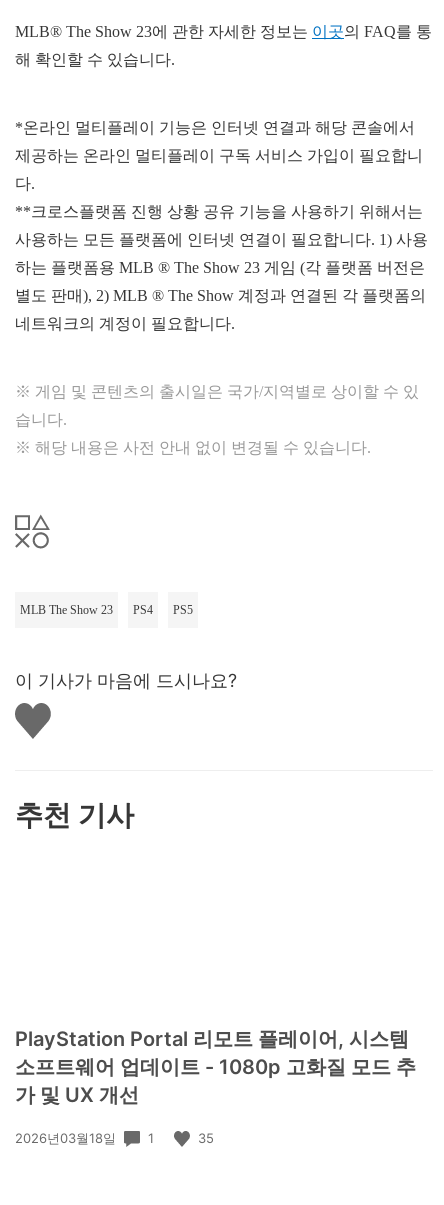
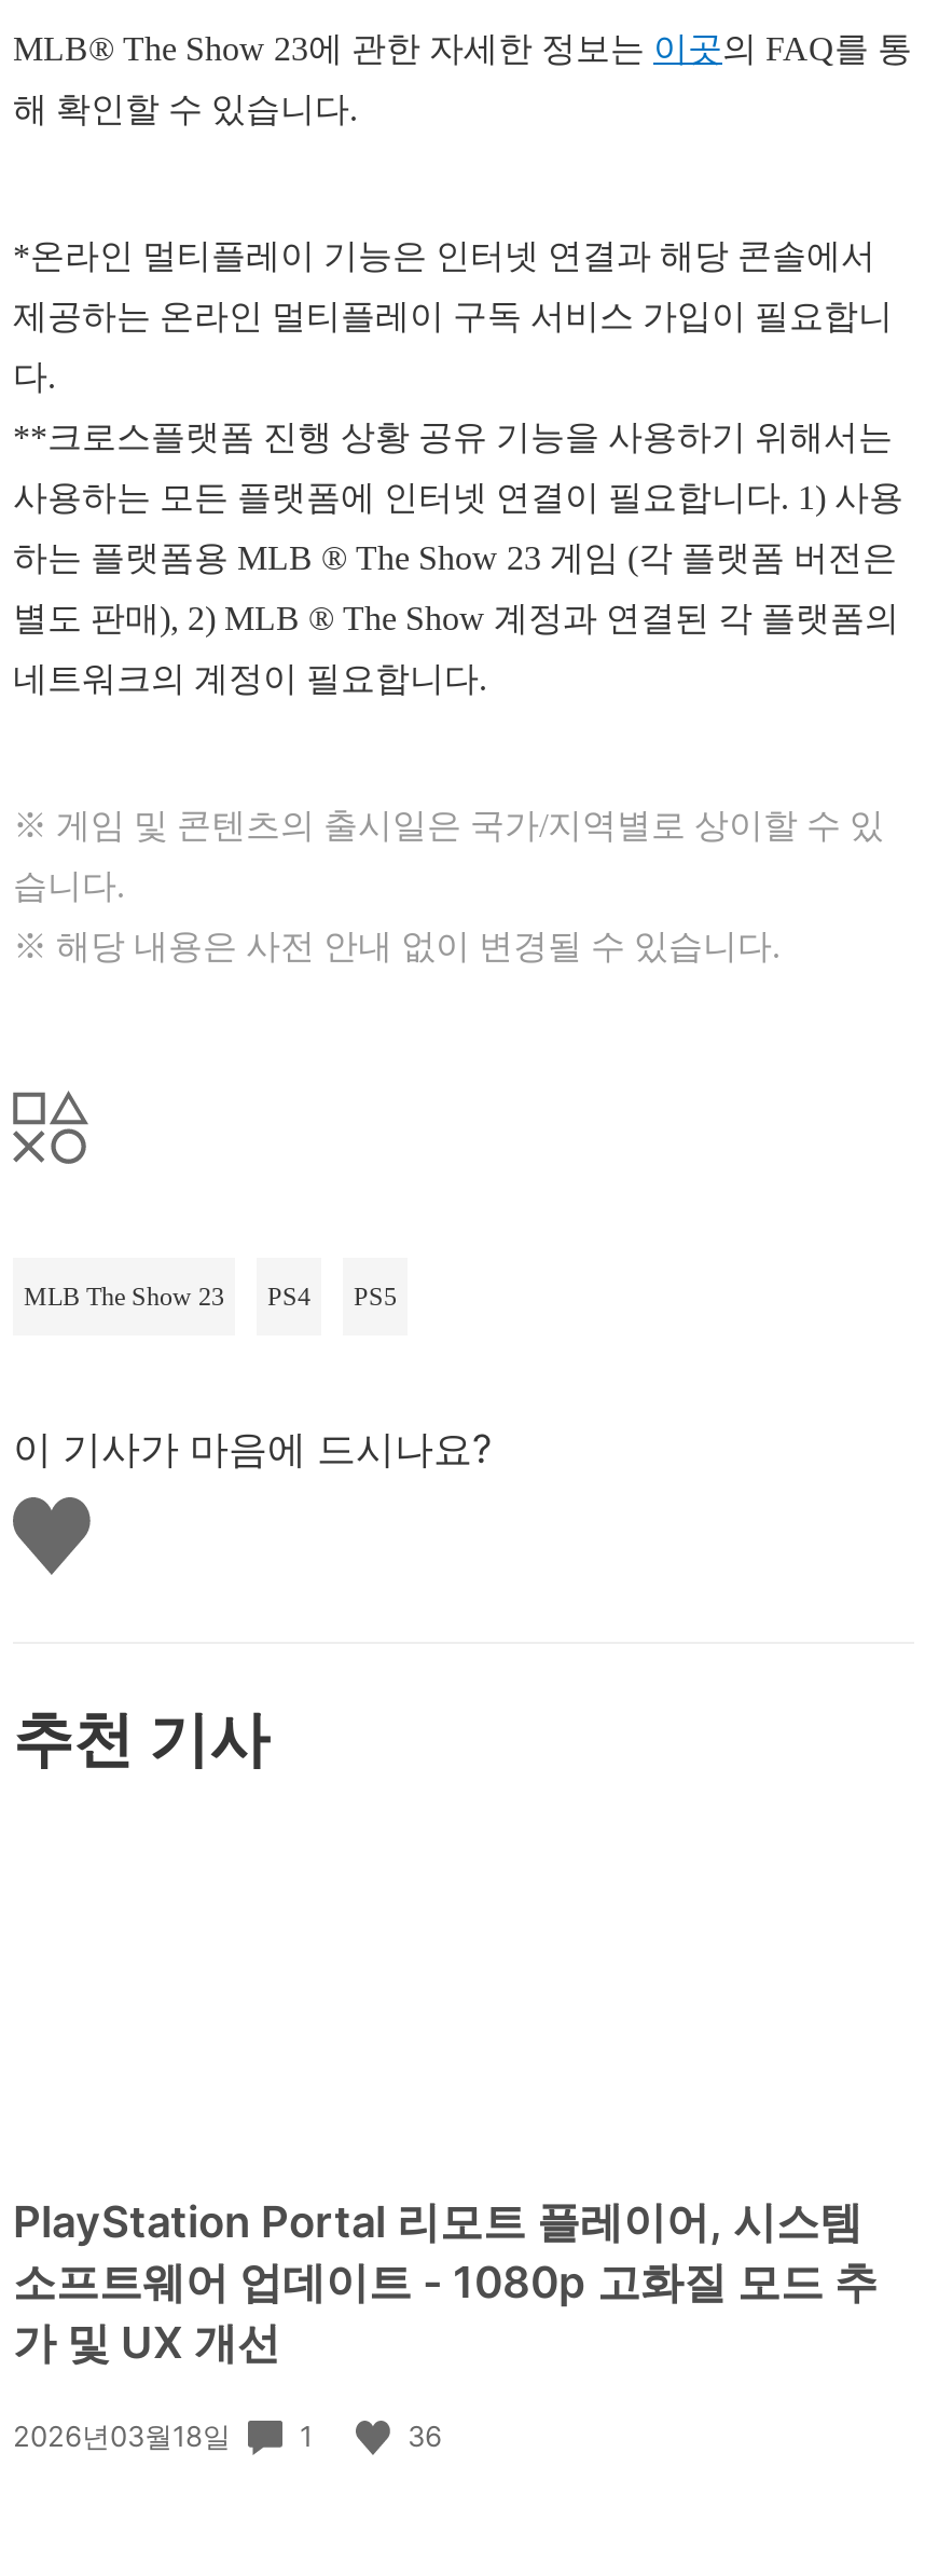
[198,1130,214,1146] 35 -> [408,2418,442,2452] 36

